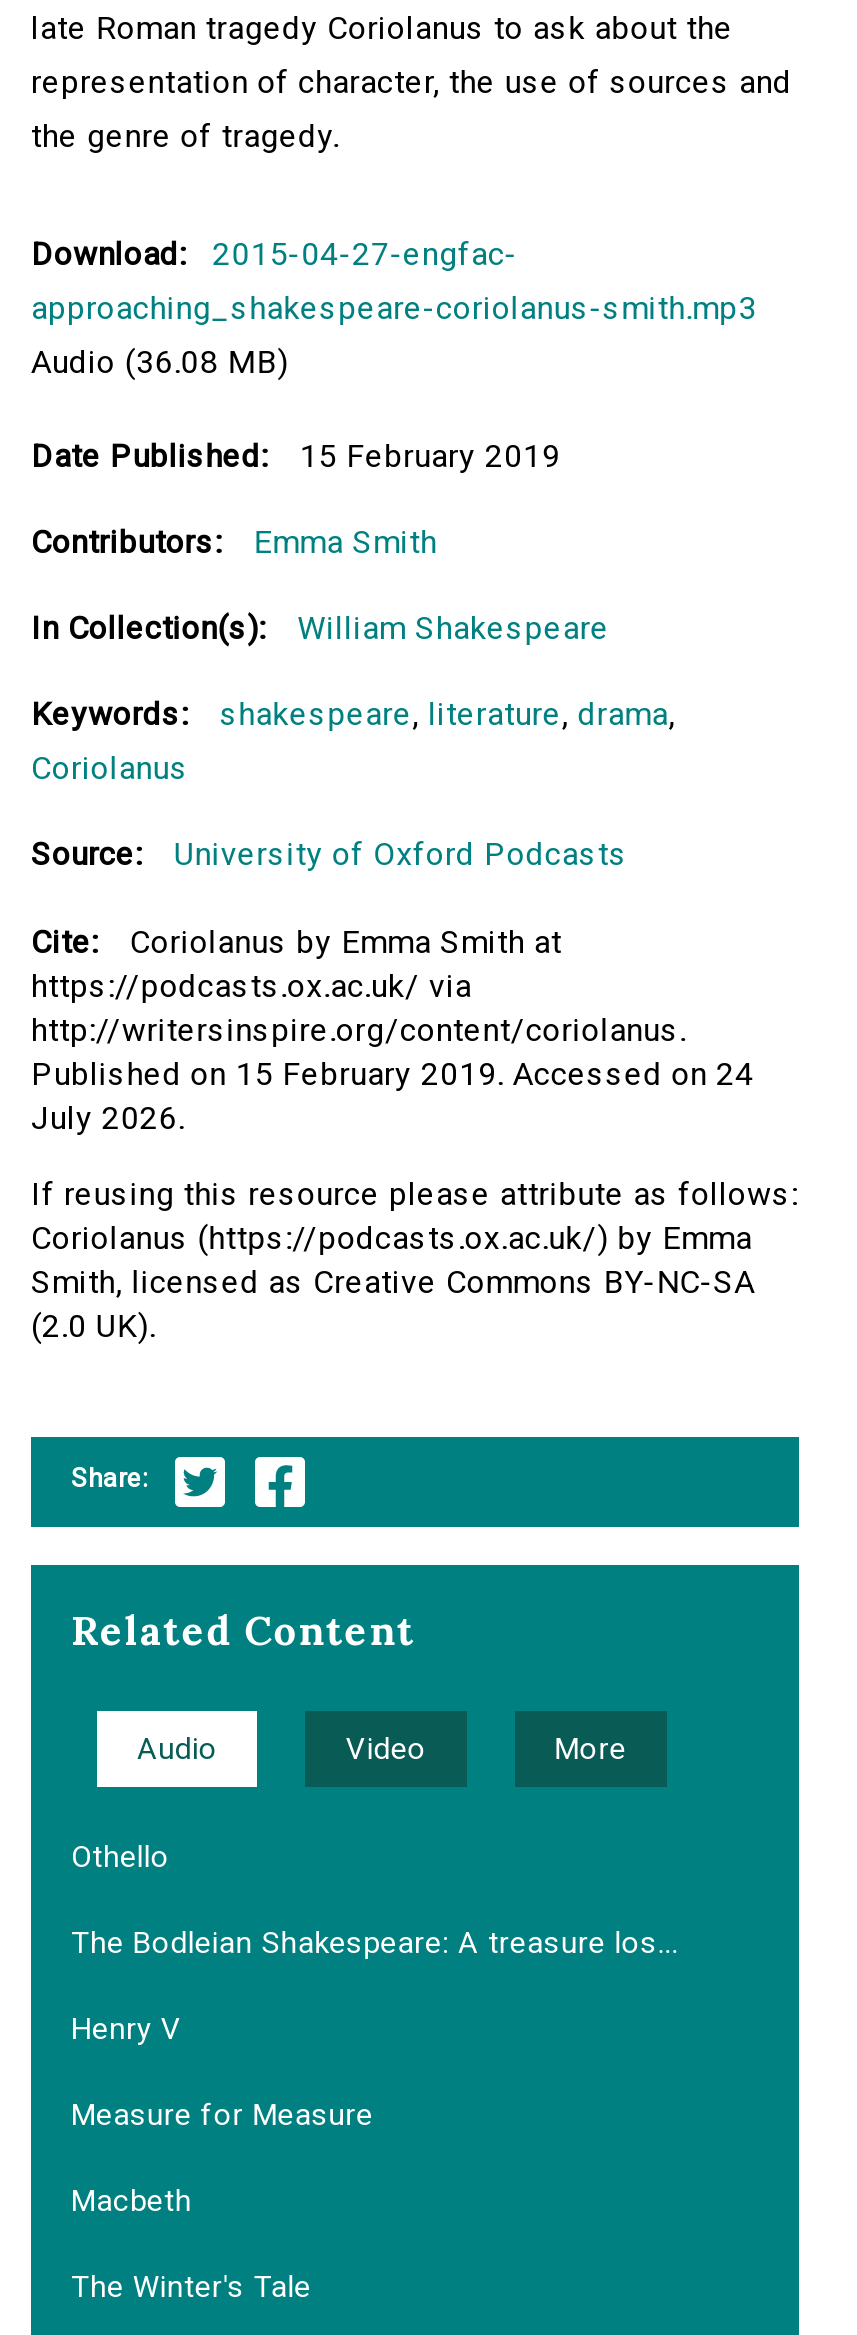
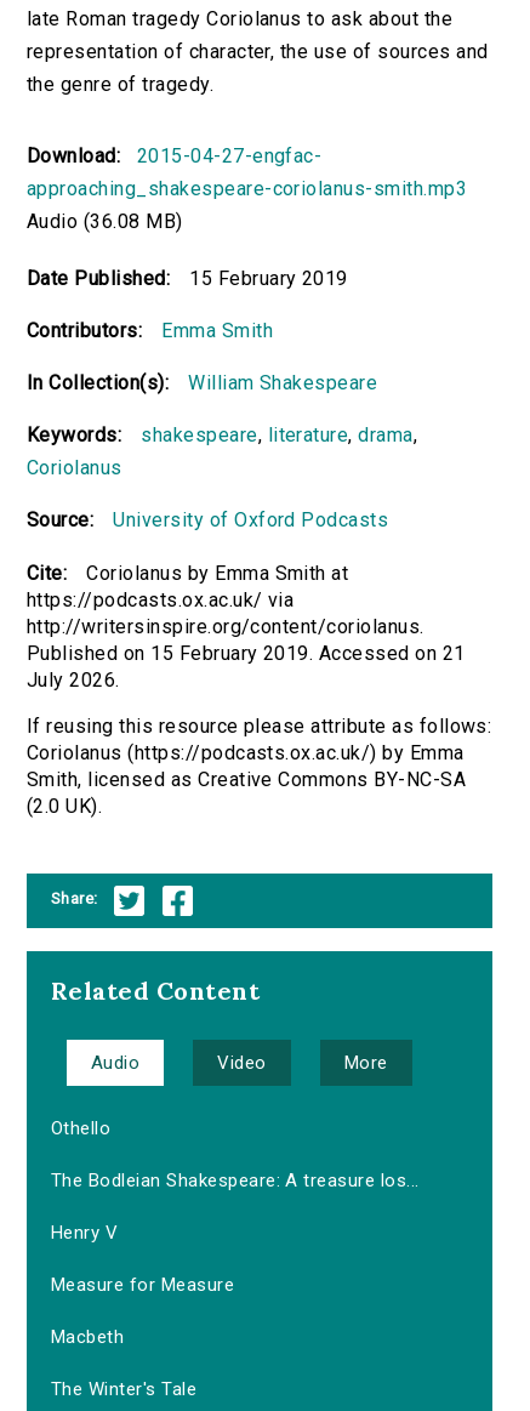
[31,1055,754,1093] Published on 15 February 2019. Accessed on 24 -> [27,642,465,665] Published on 15 February 2019. Accessed on 21

